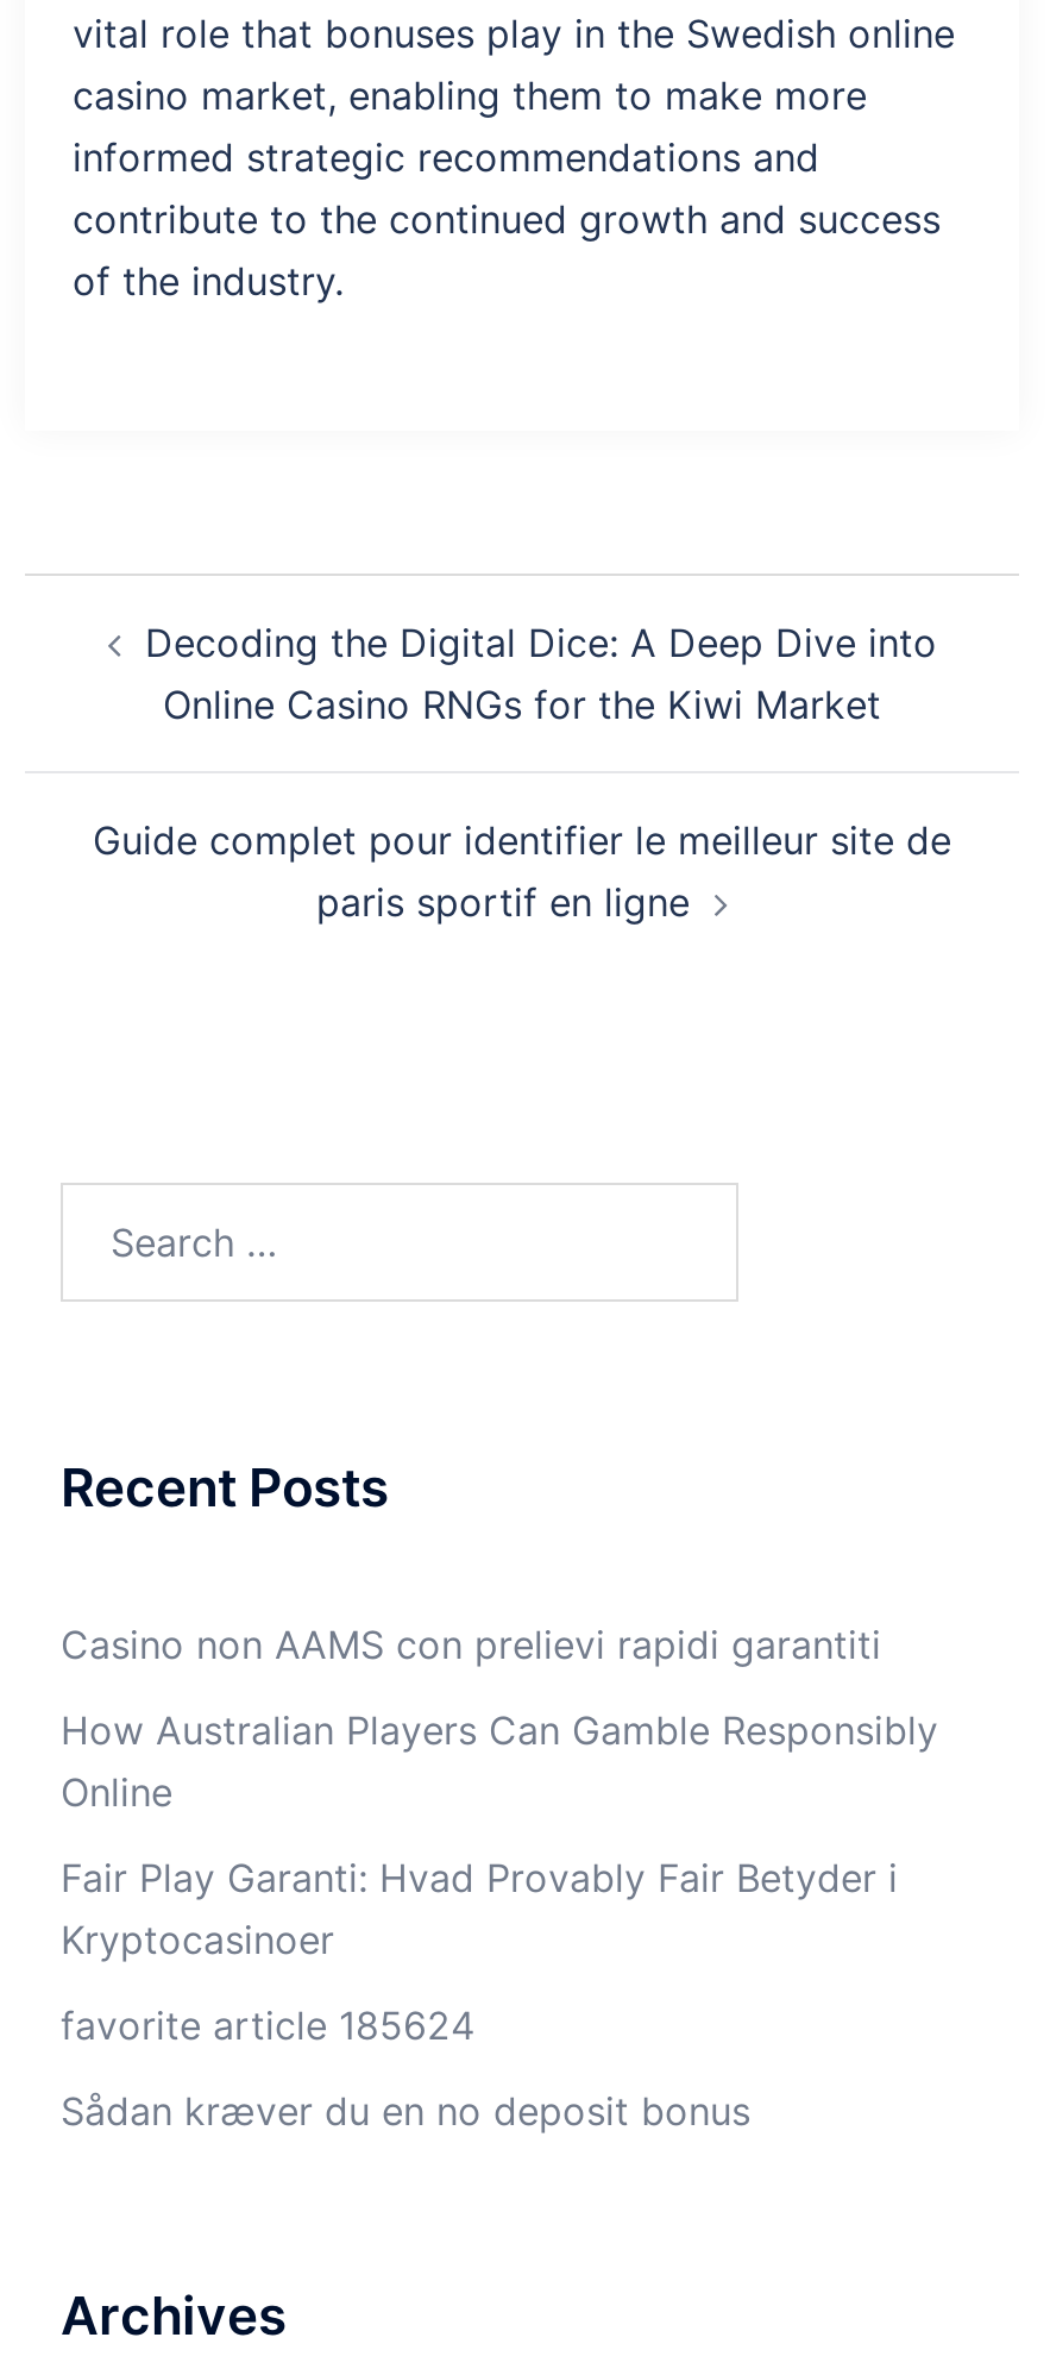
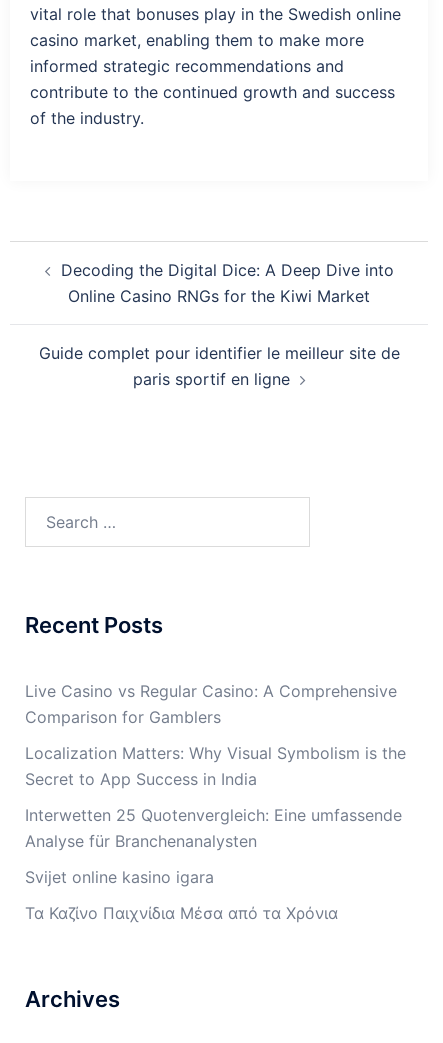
[61,1622,881,1669] Casino non AAMS con prelievi rapidi garantiti -> [25,681,397,727] Live Casino vs Regular Casino: A Comprehensive | Comparison for Gamblers
[61,1707,938,1817] How Australian Players Can Gamble Responsibly | Online -> [25,743,406,789] Localization Matters: Why Visual Symbolism is the | Secret to App Success in India
[61,1855,898,1964] Fair Play Garanti: Hvad Provably Fair Betyder i | Kryptocasinoer -> [25,805,402,851] Interwetten 25 Quotenvergleich: Eine umfassende | Analyse für Branchenanalysten
[61,2002,474,2050] favorite article 185624 -> [25,867,214,887] Svijet online kasino igara
[61,2088,750,2136] Sådan kræver du en no deposit bonus -> [25,903,338,923] Τα Καζίνο Παιχνίδια Μέσα από τα Χρόνια

